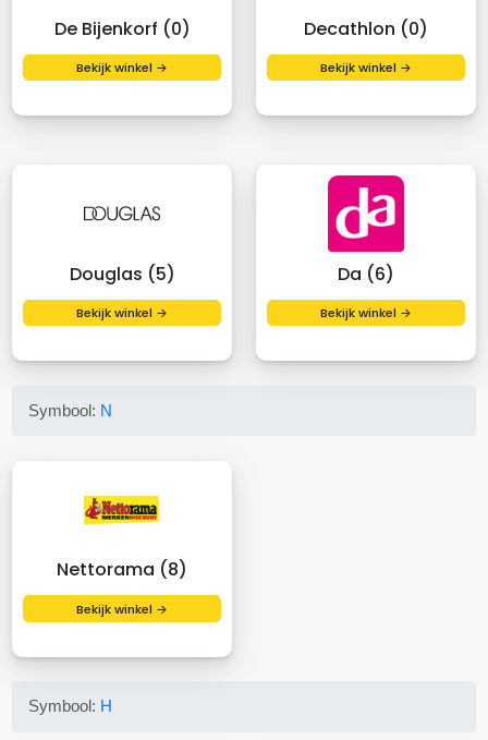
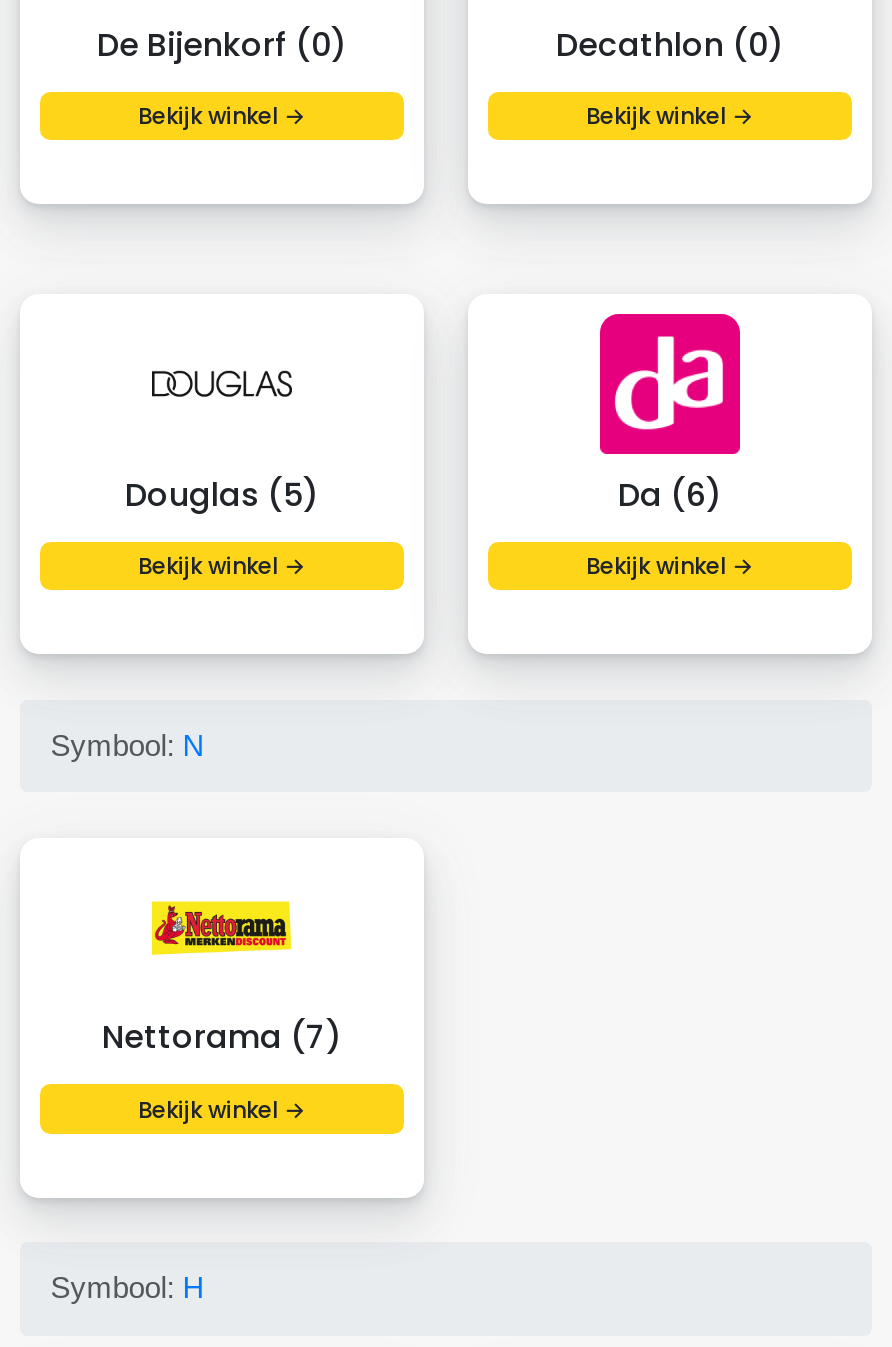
[57,557,187,582] Nettorama (8) -> [102,1014,342,1060] Nettorama (7)

